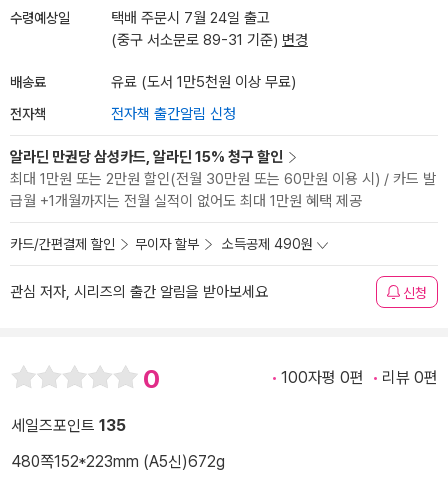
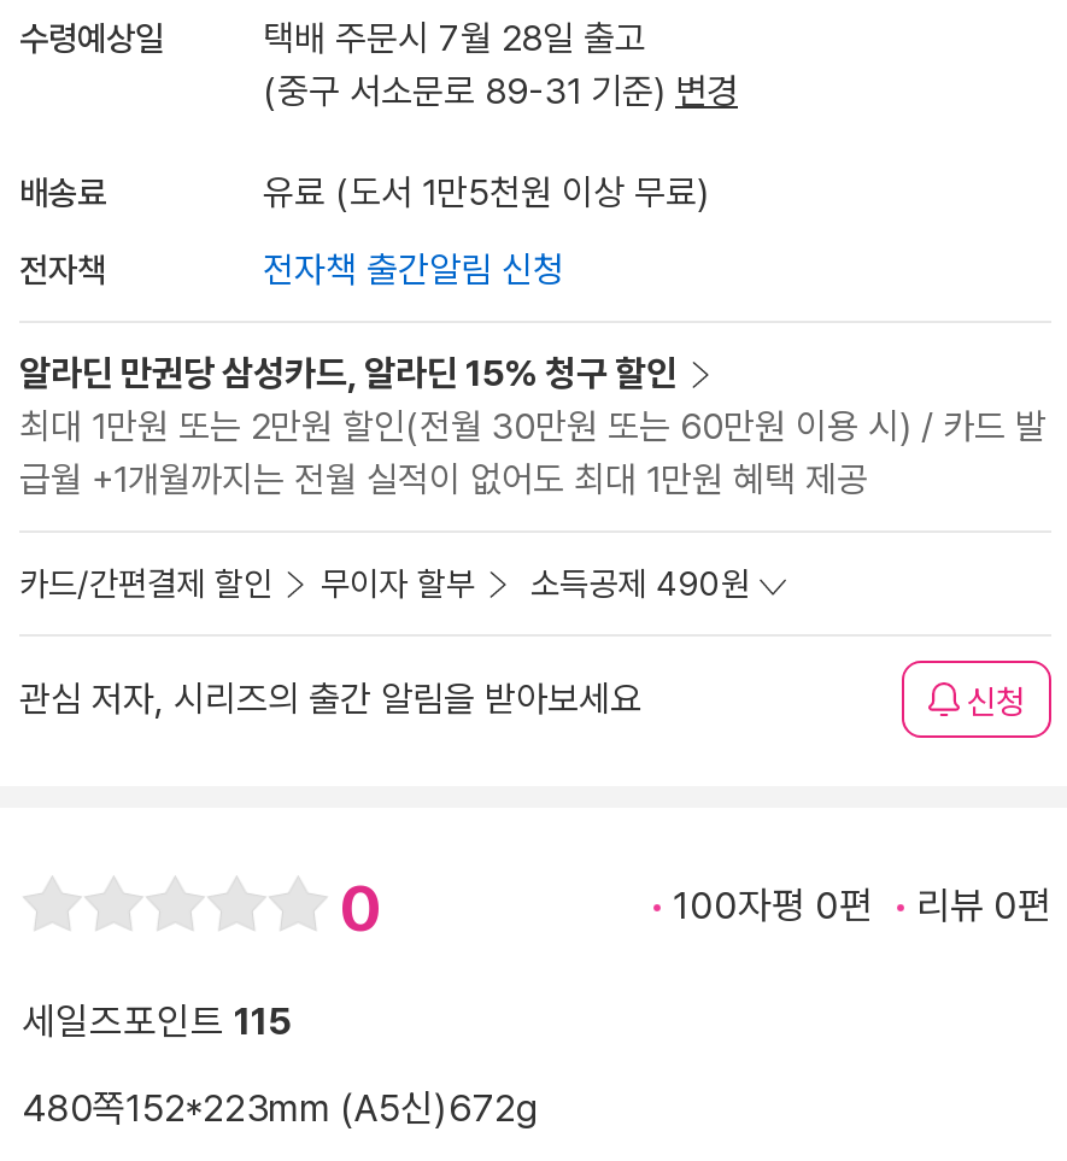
[111,9,270,27] 택배 주문시 7월 24일 출고 -> [263,17,646,60] 택배 주문시 7월 28일 출고
[11,416,126,435] 세일즈포인트 135 -> [22,999,292,1045] 세일즈포인트 115

